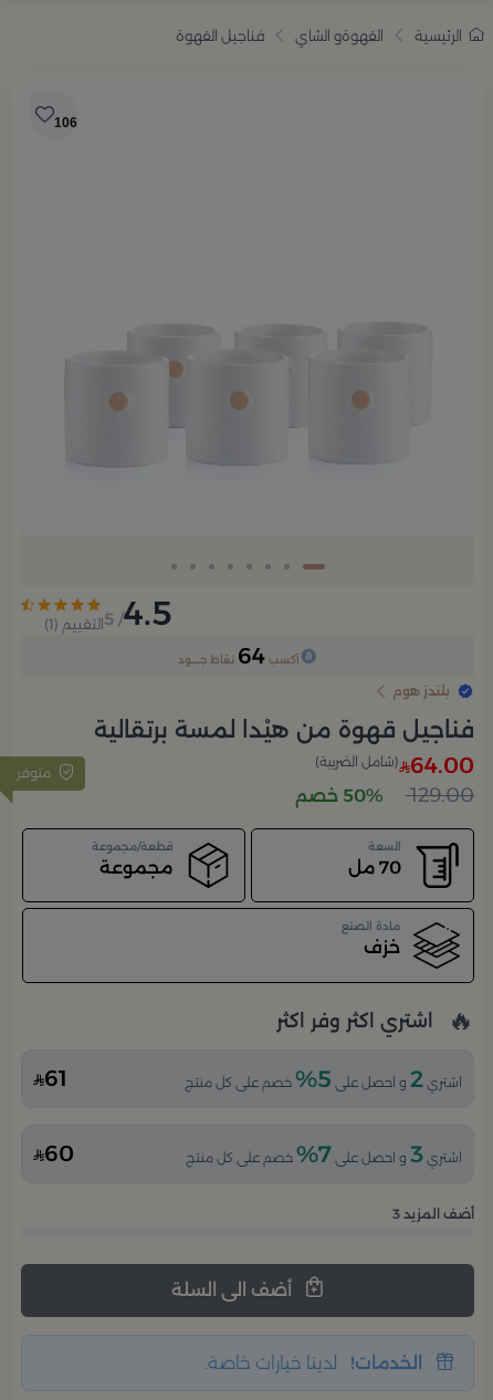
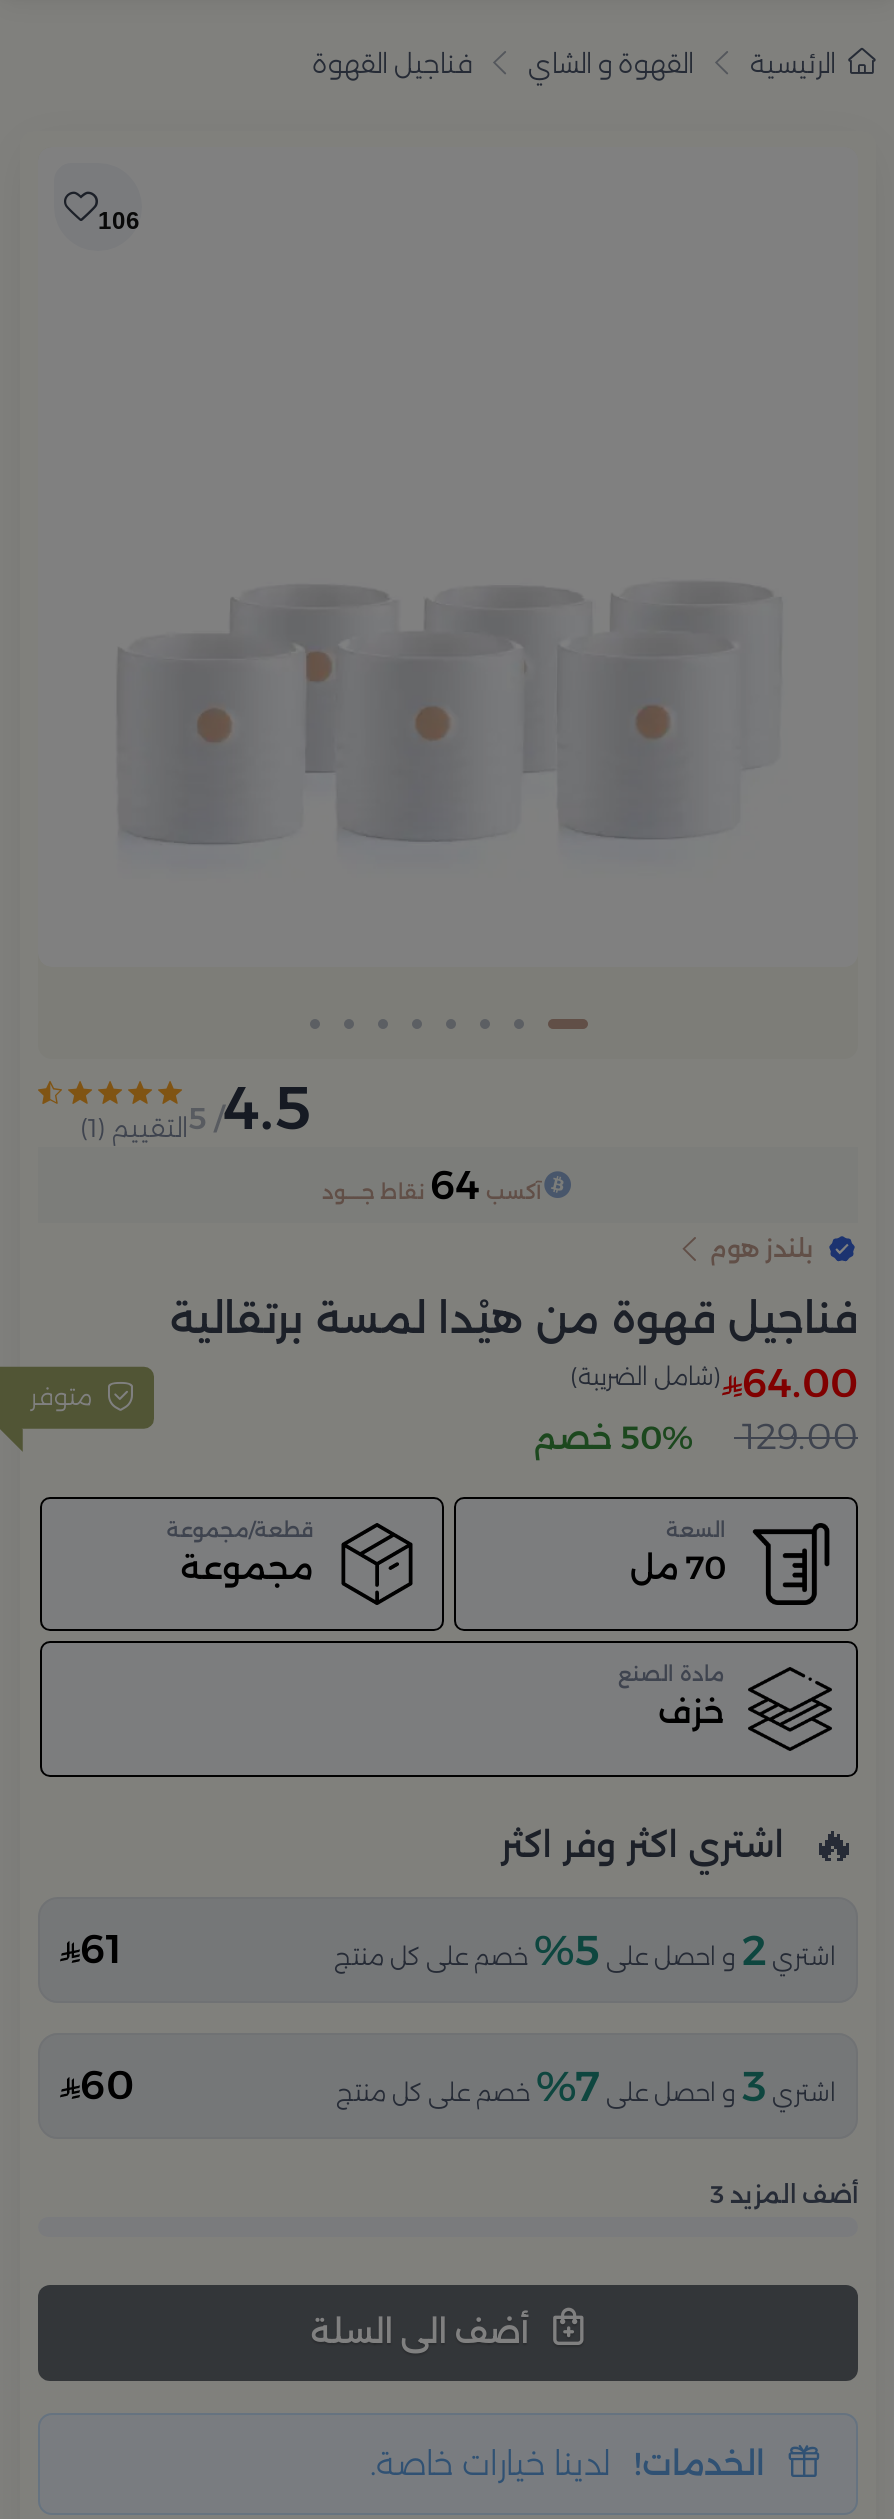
[295,26,384,44] القهوةو الشاي -> [528,47,694,79] القهوة و الشاي

